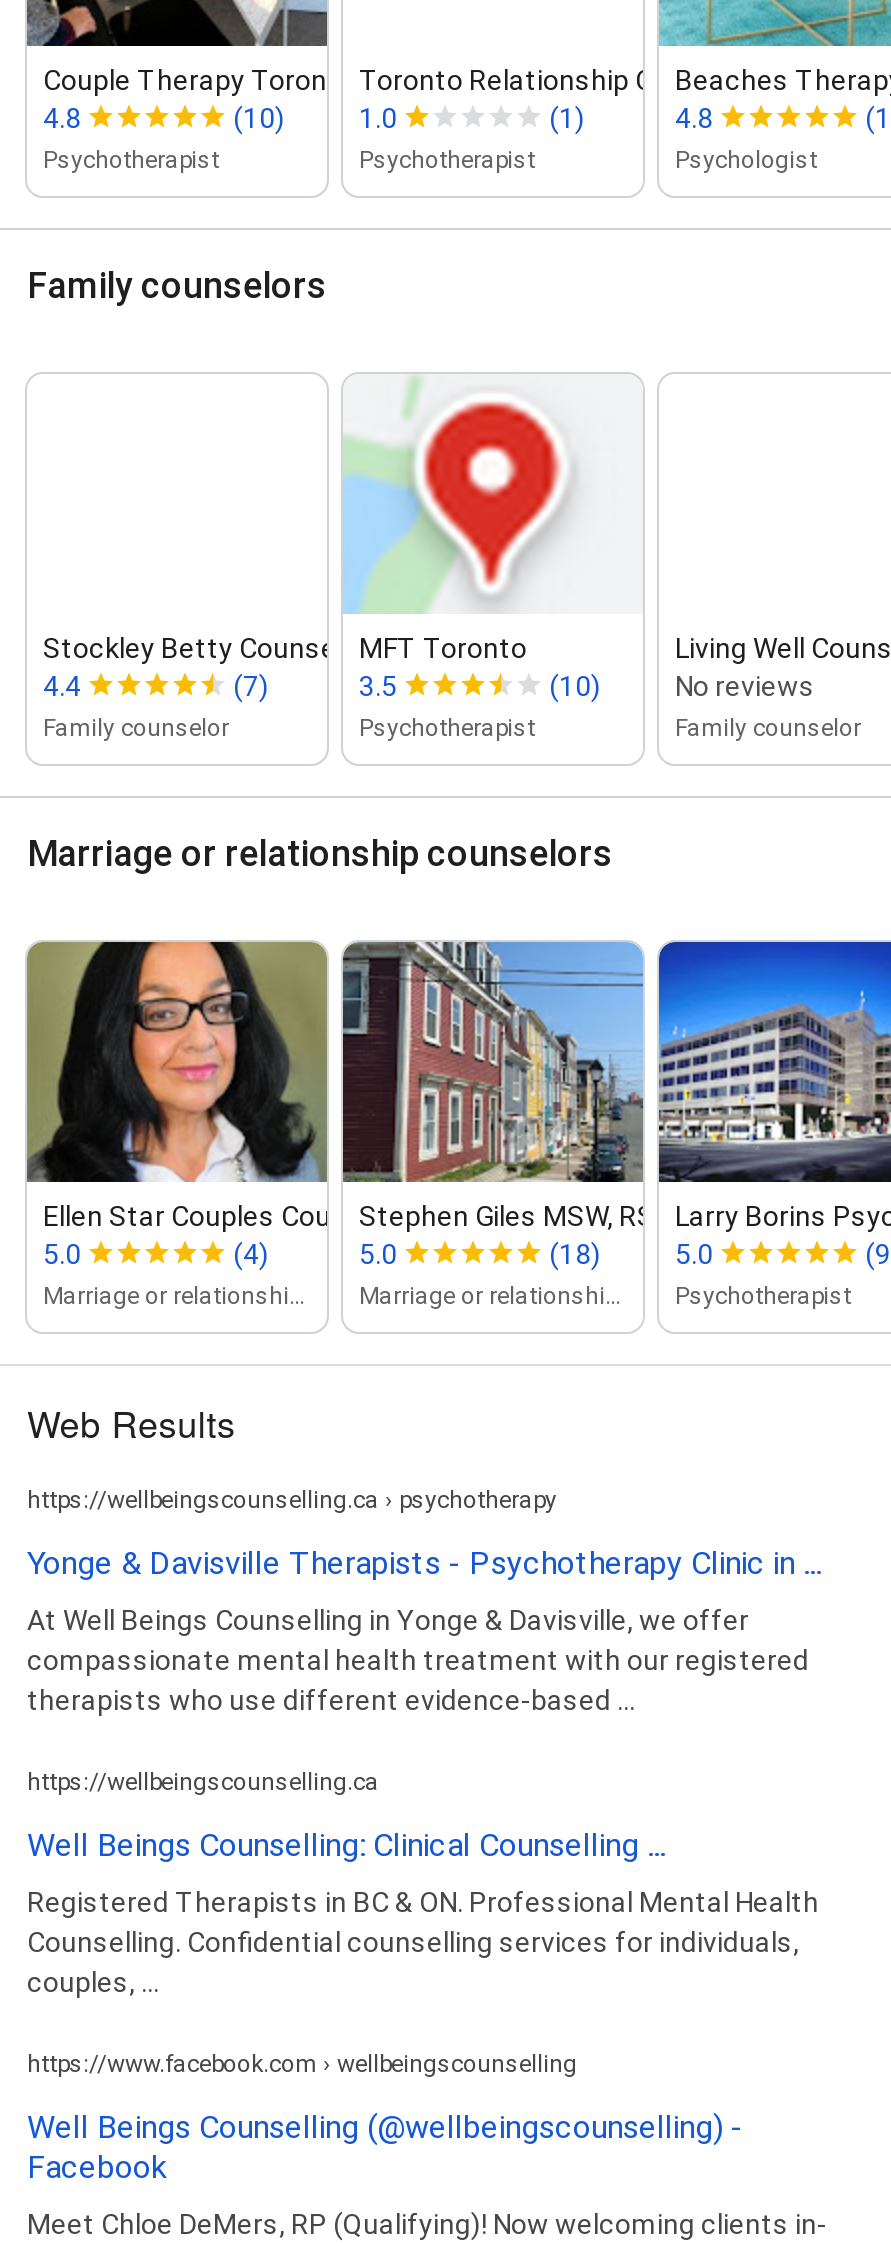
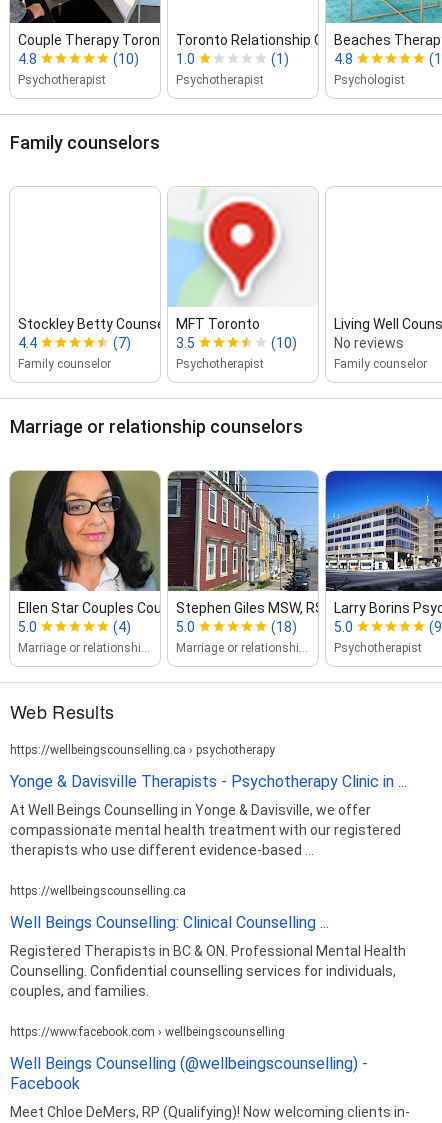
[27,1965,159,1997] couples, ... -> [10,983,149,999] couples, and families.

